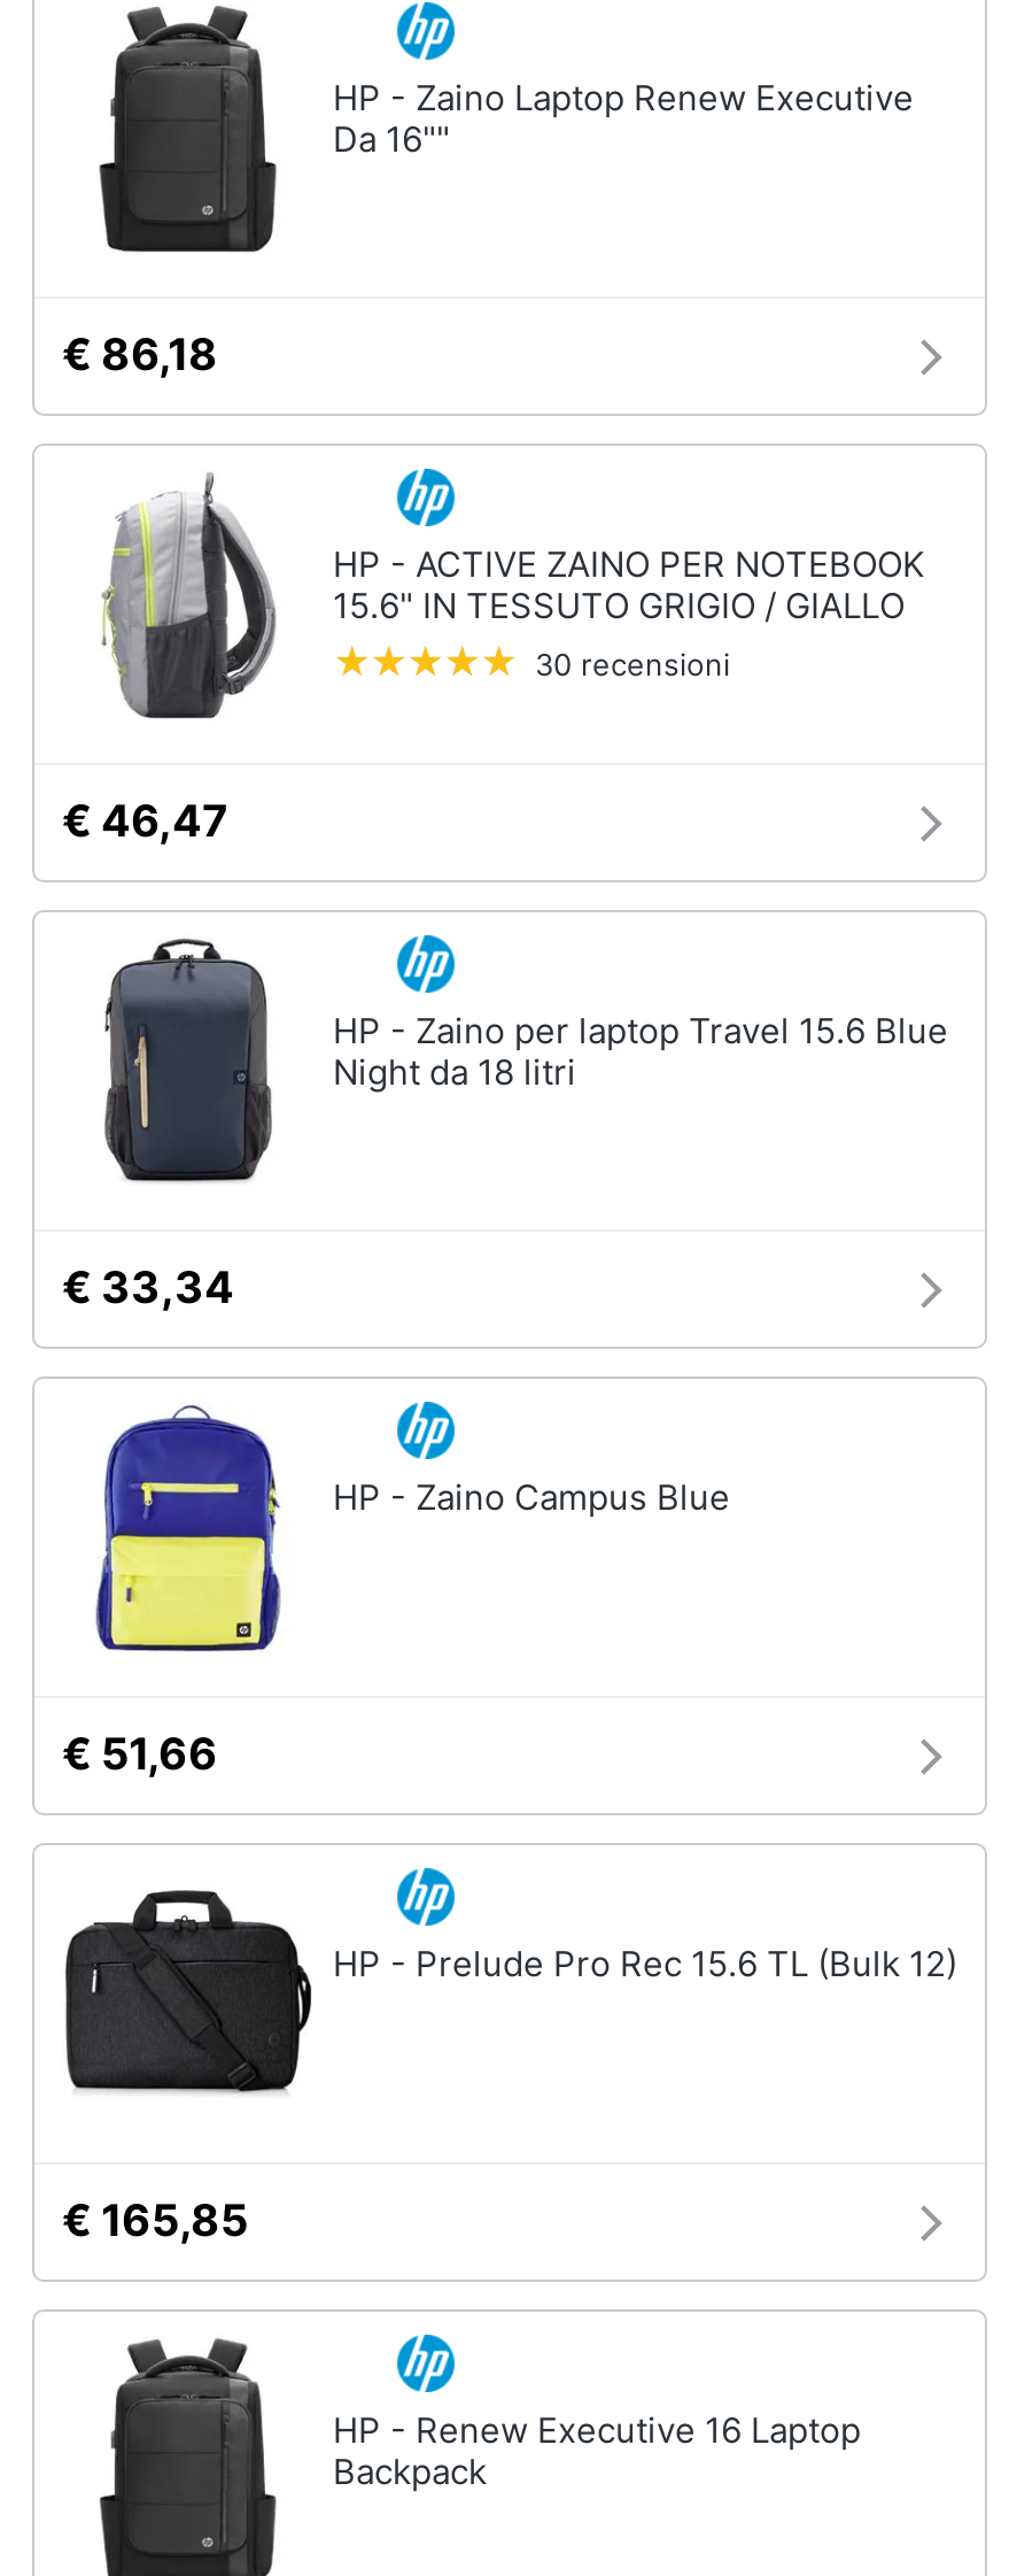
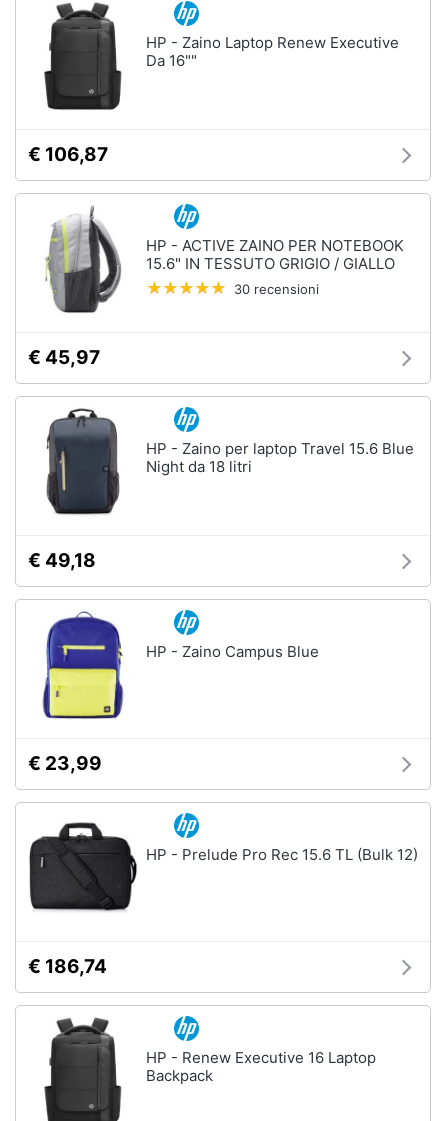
[62,329,218,381] € 86,18 -> [28,143,108,166] € 106,87
[62,795,227,848] € 46,47 -> [28,346,100,369] € 45,97
[62,1262,234,1314] € 33,34 -> [28,549,96,572] € 49,18
[62,1728,218,1781] € 51,66 -> [28,752,102,775] € 23,99
[62,2195,248,2247] € 165,85 -> [28,955,107,978] € 186,74

